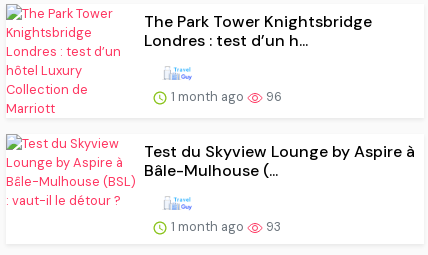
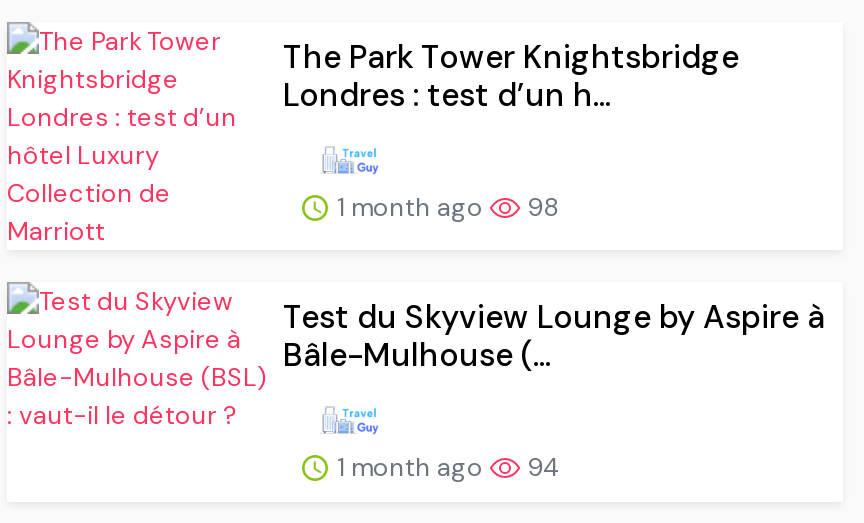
[168,88,282,105] 1 month ago 96 -> [331,189,559,223] 1 month ago 98
[168,218,281,235] 1 month ago 93 -> [331,449,561,483] 1 month ago 94

